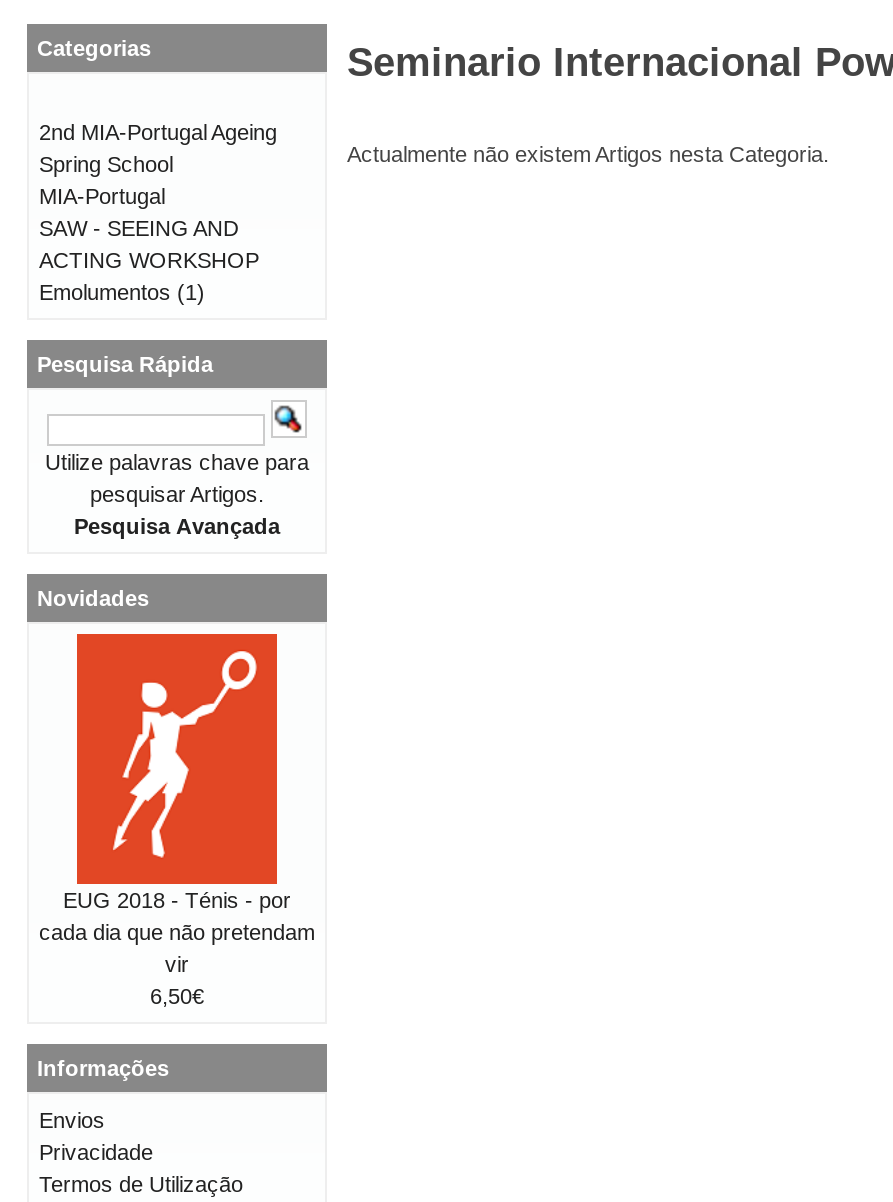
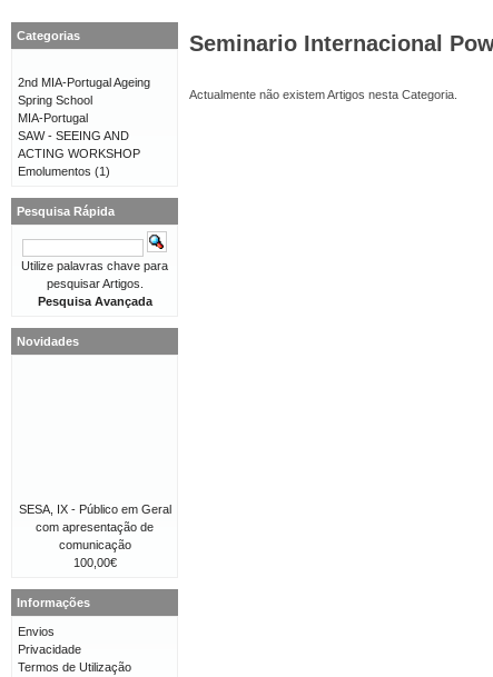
[75,632,279,874] [image] -> none
[39,888,315,1008] EUG 2018 - Ténis - por | cada dia que não pretendam | vir | 6,50€ -> [18,502,171,569] SESA, IX - Público em Geral | com apresentação de | comunicação | 100,00€

